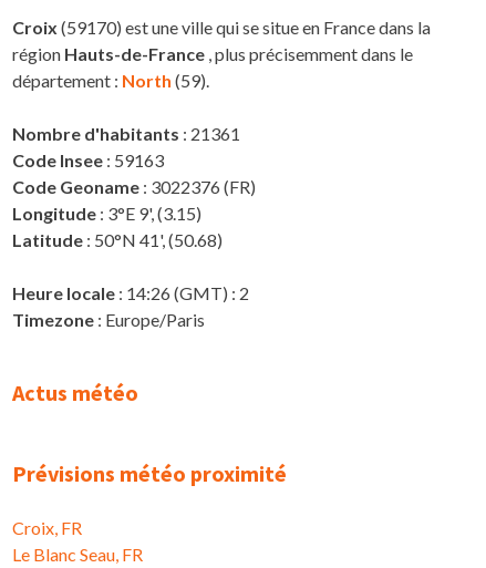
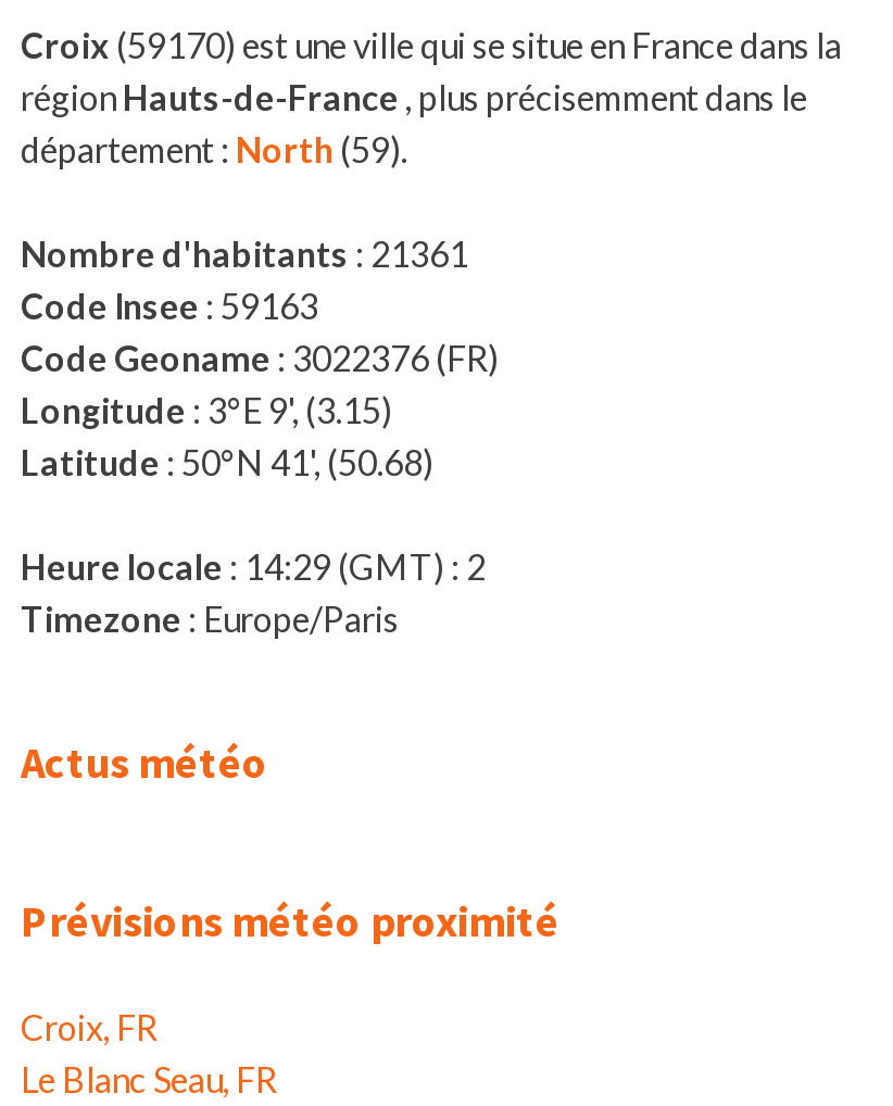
[12,282,249,303] Heure locale: 14:26 (GMT) : 2 -> [21,545,486,587] Heure locale: 14:29 (GMT) : 2

